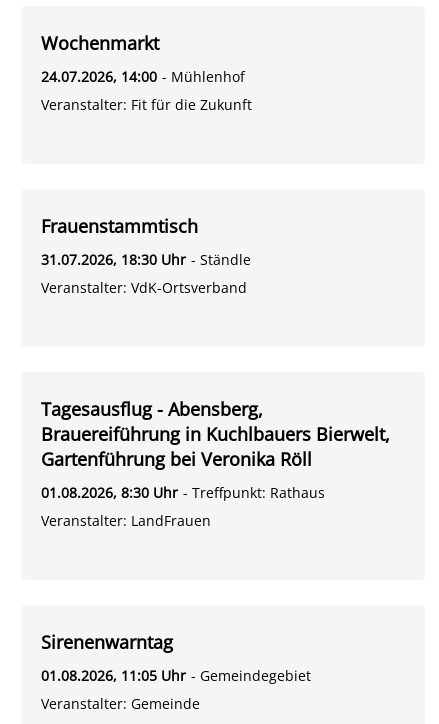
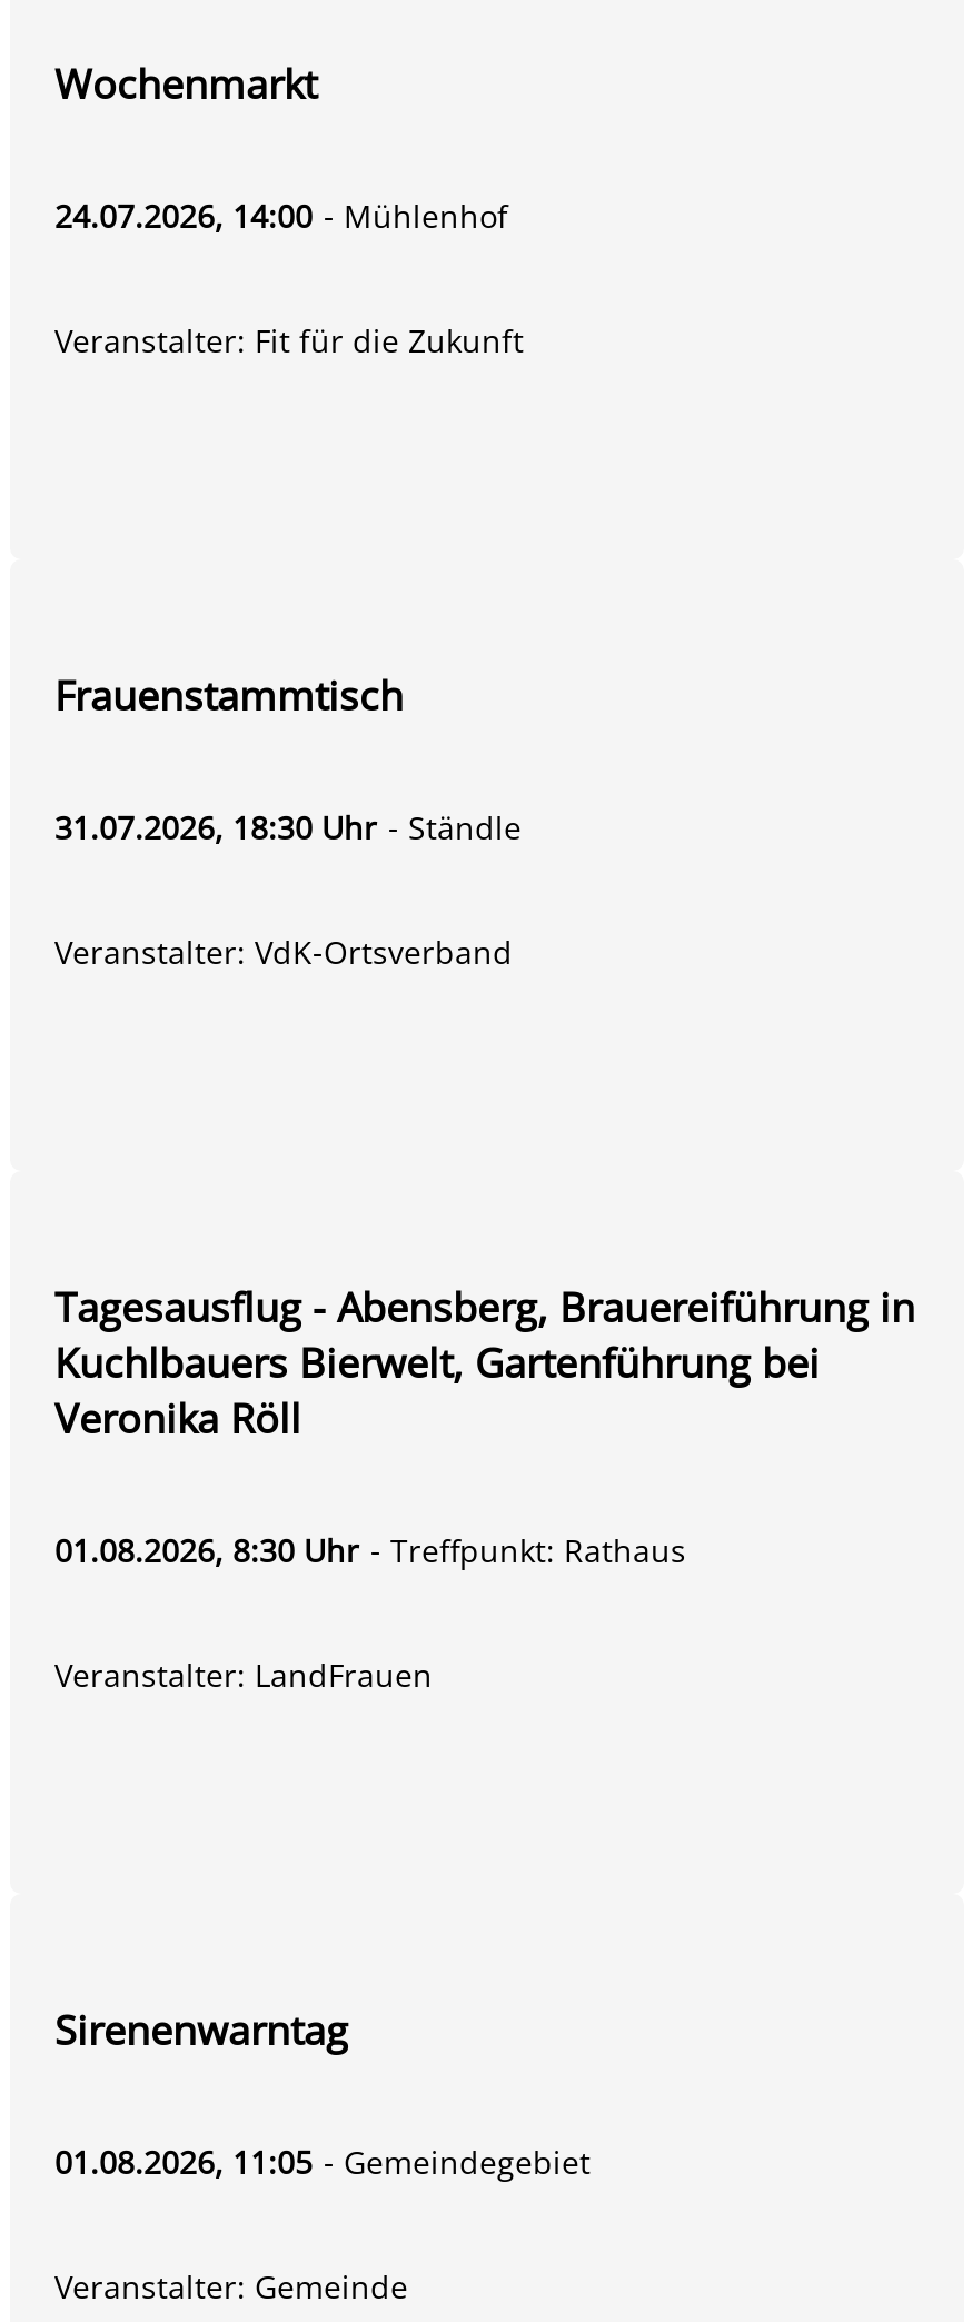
[41,666,311,685] 01.08.2026, 11:05 Uhr - Gemeindegebiet -> [54,2140,591,2182] 01.08.2026, 11:05 - Gemeindegebiet

